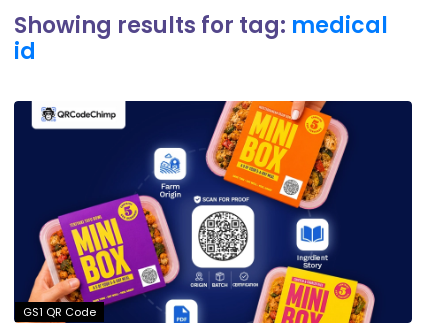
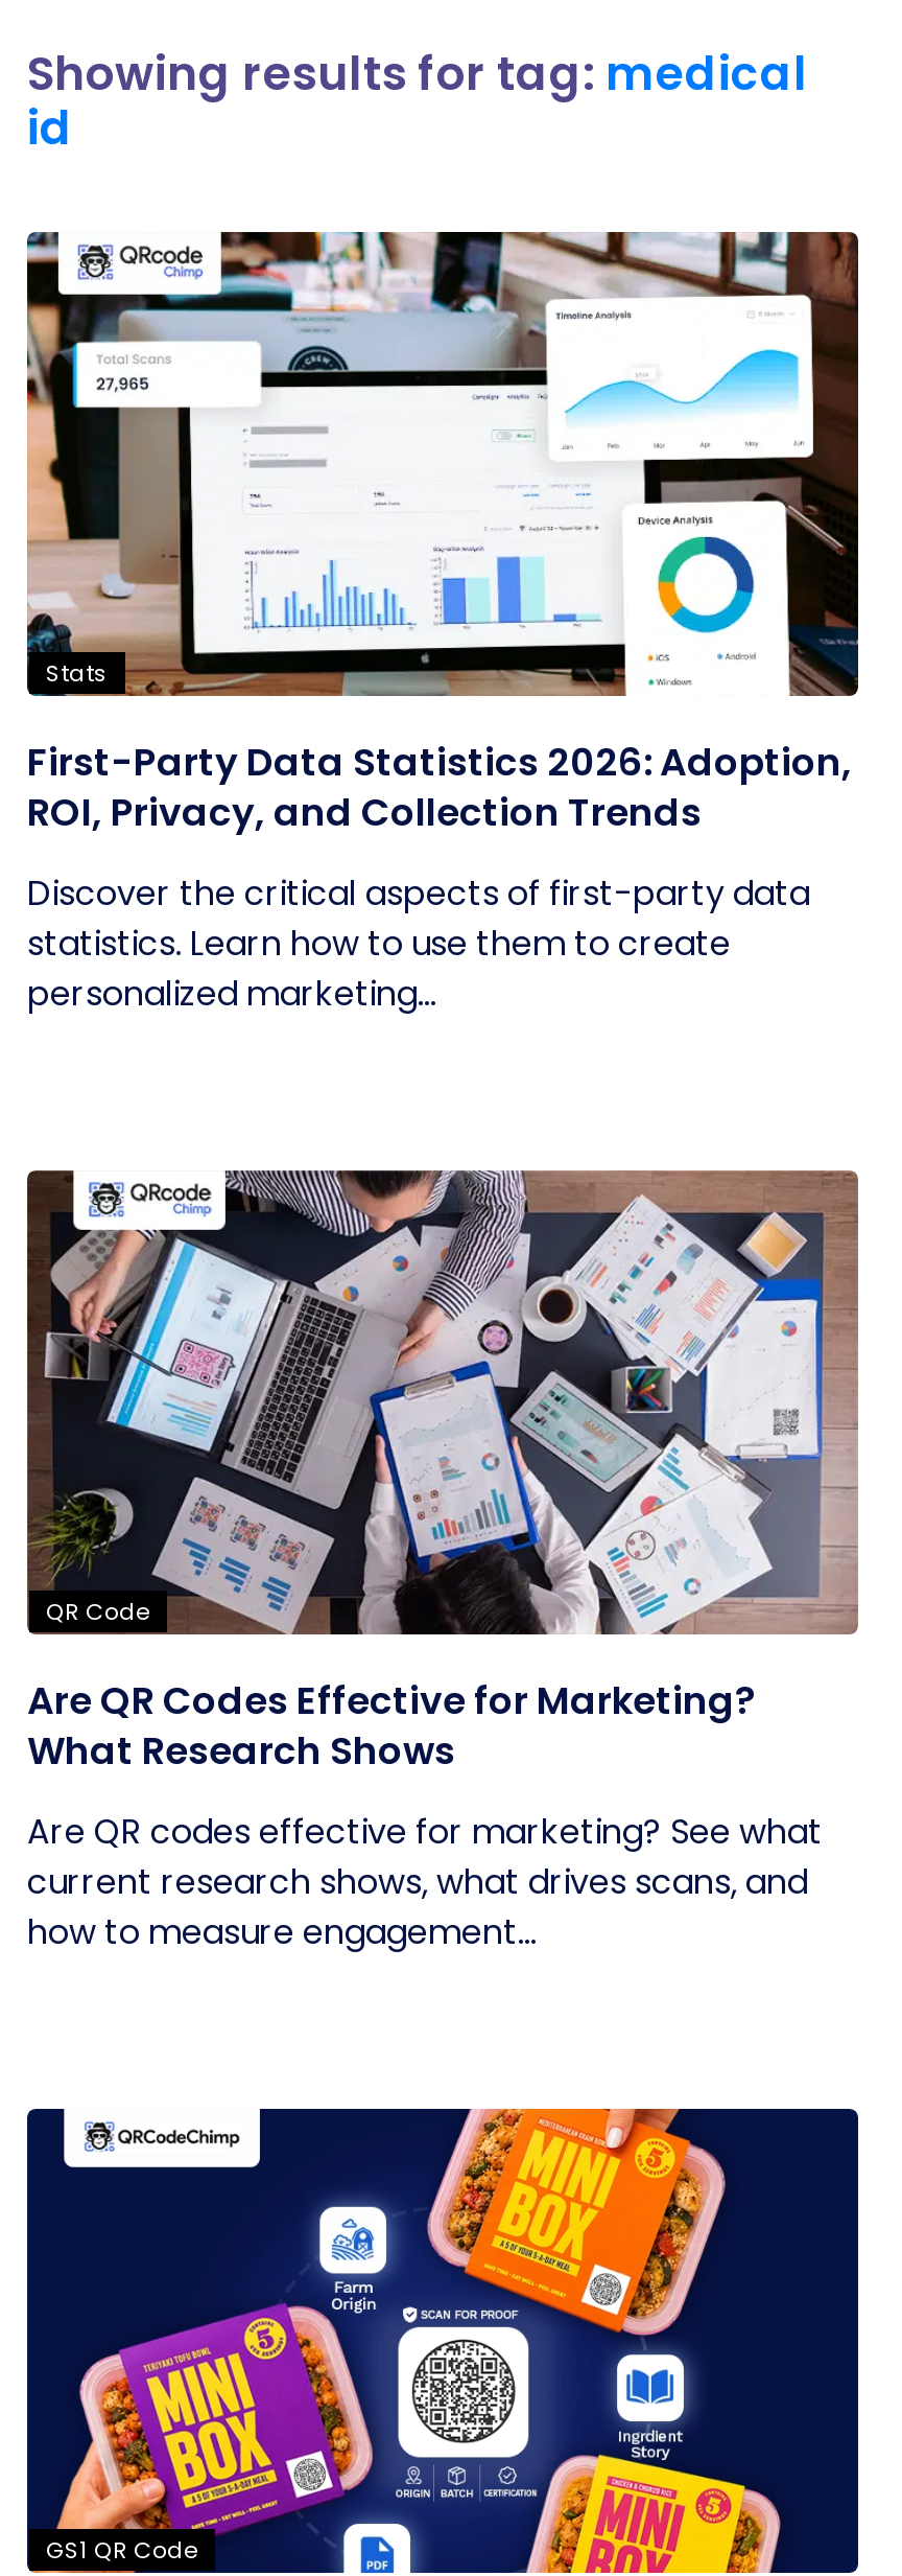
none -> [25,230,858,1018] [image] | Stats | First-Party Data Statistics 2026: Adoption, | ROI, Privacy, and Collection Trends | Discover the critical aspects of first-party data | statistics. Learn how to use them to create | personalized marketing...
none -> [25,1168,860,1956] [image] | QR Code | Are QR Codes Effective for Marketing? | What Research Shows | Are QR codes effective for marketing? See what | current research shows, what drives scans, and | how to measure engagement...

